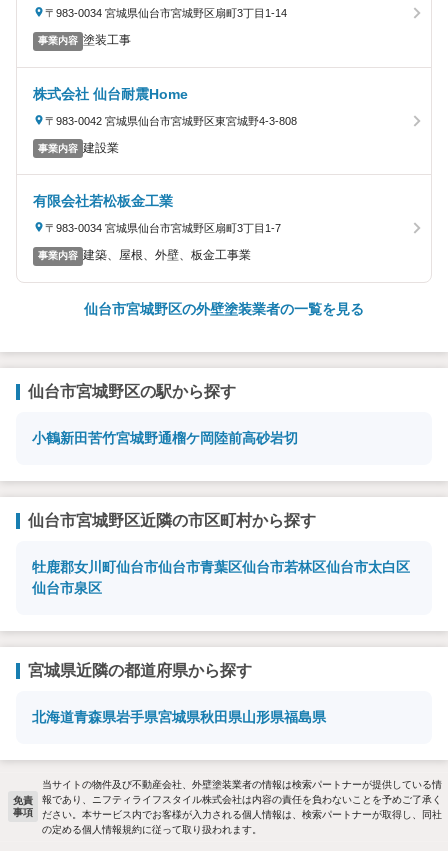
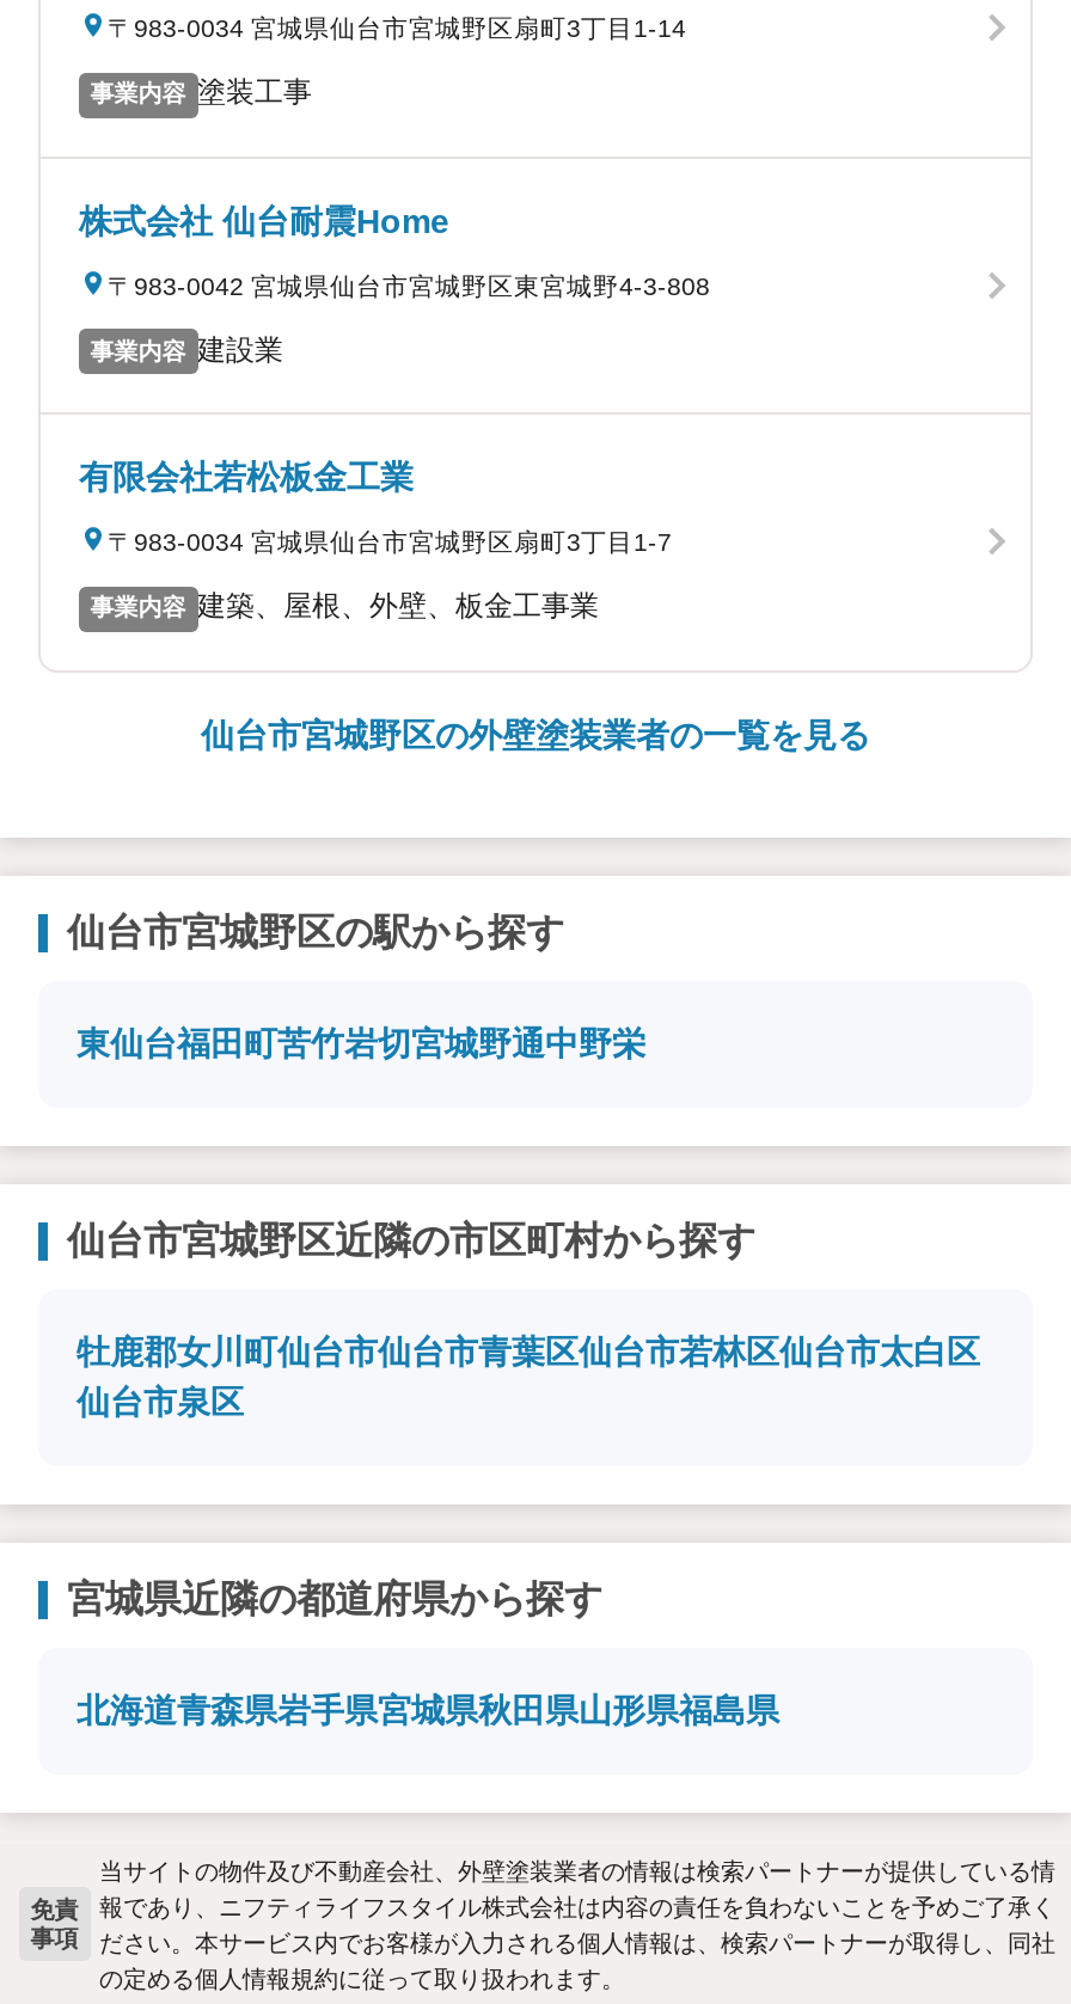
[32,429,298,445] 小鶴新田苦竹宮城野通榴ケ岡陸前高砂岩切 -> [76,1023,645,1061] 東仙台福田町苦竹岩切宮城野通中野栄

